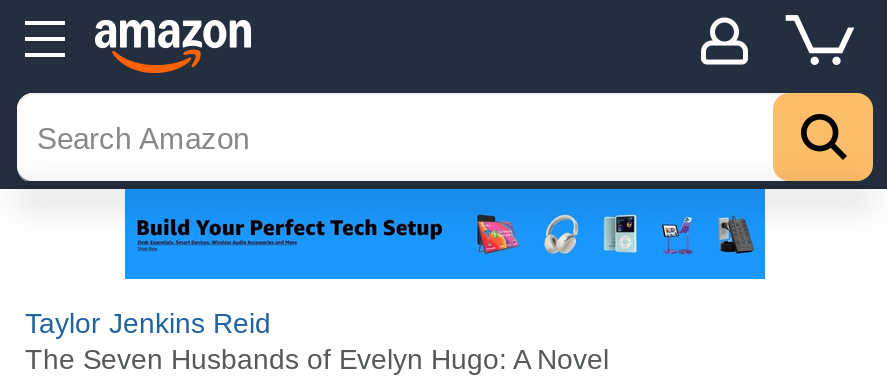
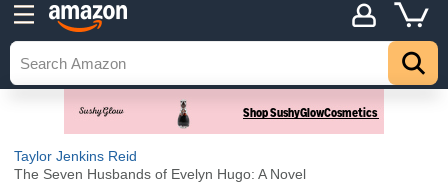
[123,187,767,281] [image] -> [64,88,384,134] [image]

